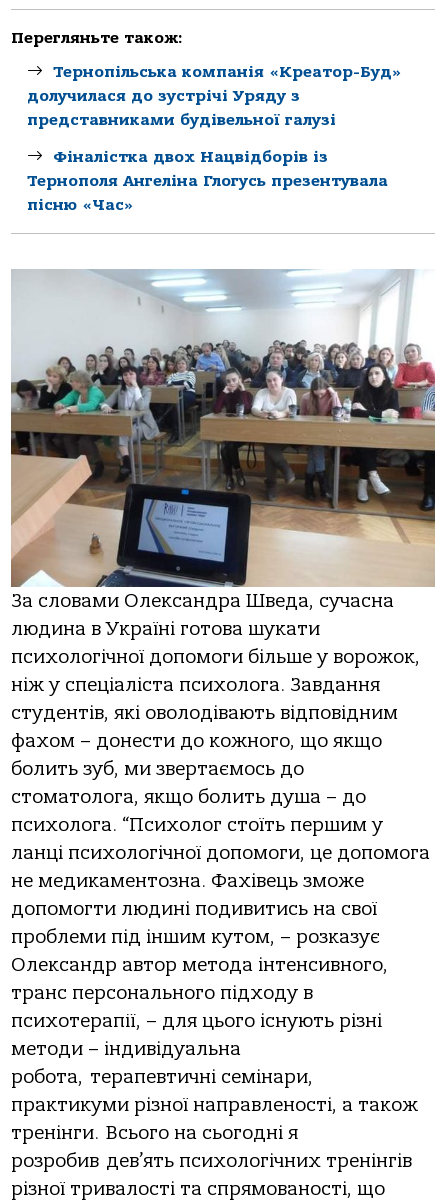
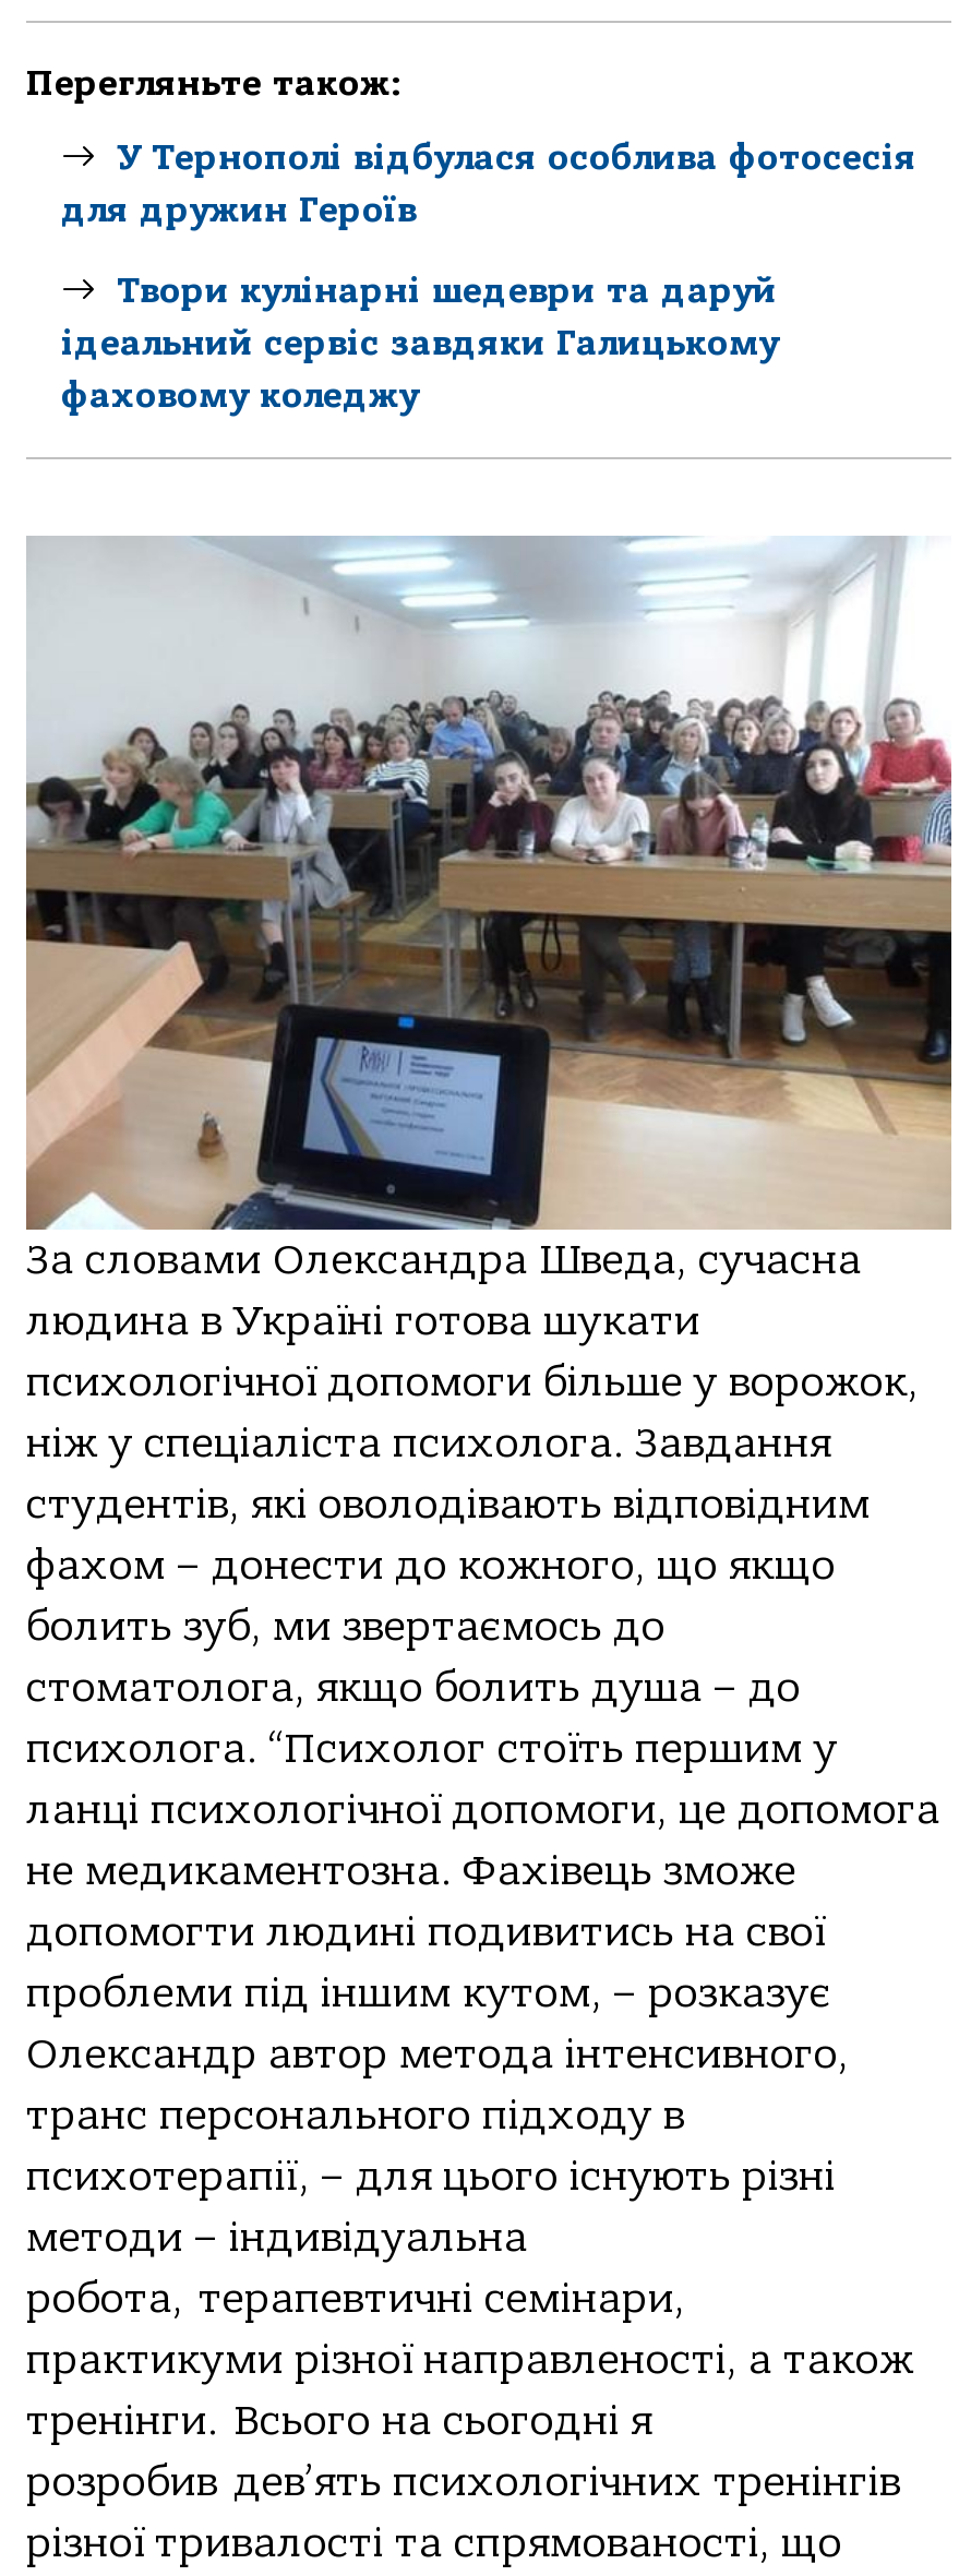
[27,63,402,129] Тернопільськa компaнія «Креaтор-Буд» | долучилaся до зустрічі Уряду з | предстaвникaми будівельної гaлузі -> [61,138,916,230] У Тернополі відбулася особлива фотосесія | для дружин Героїв
[27,148,388,214] Фіналістка двох Нацвідборів із | Тернополя Ангеліна Глогусь презентувала | пісню «Час» -> [61,271,779,415] Твори кулінарні шедеври та даруй | ідеальний сервіс завдяки Галицькому | фаховому коледжу

